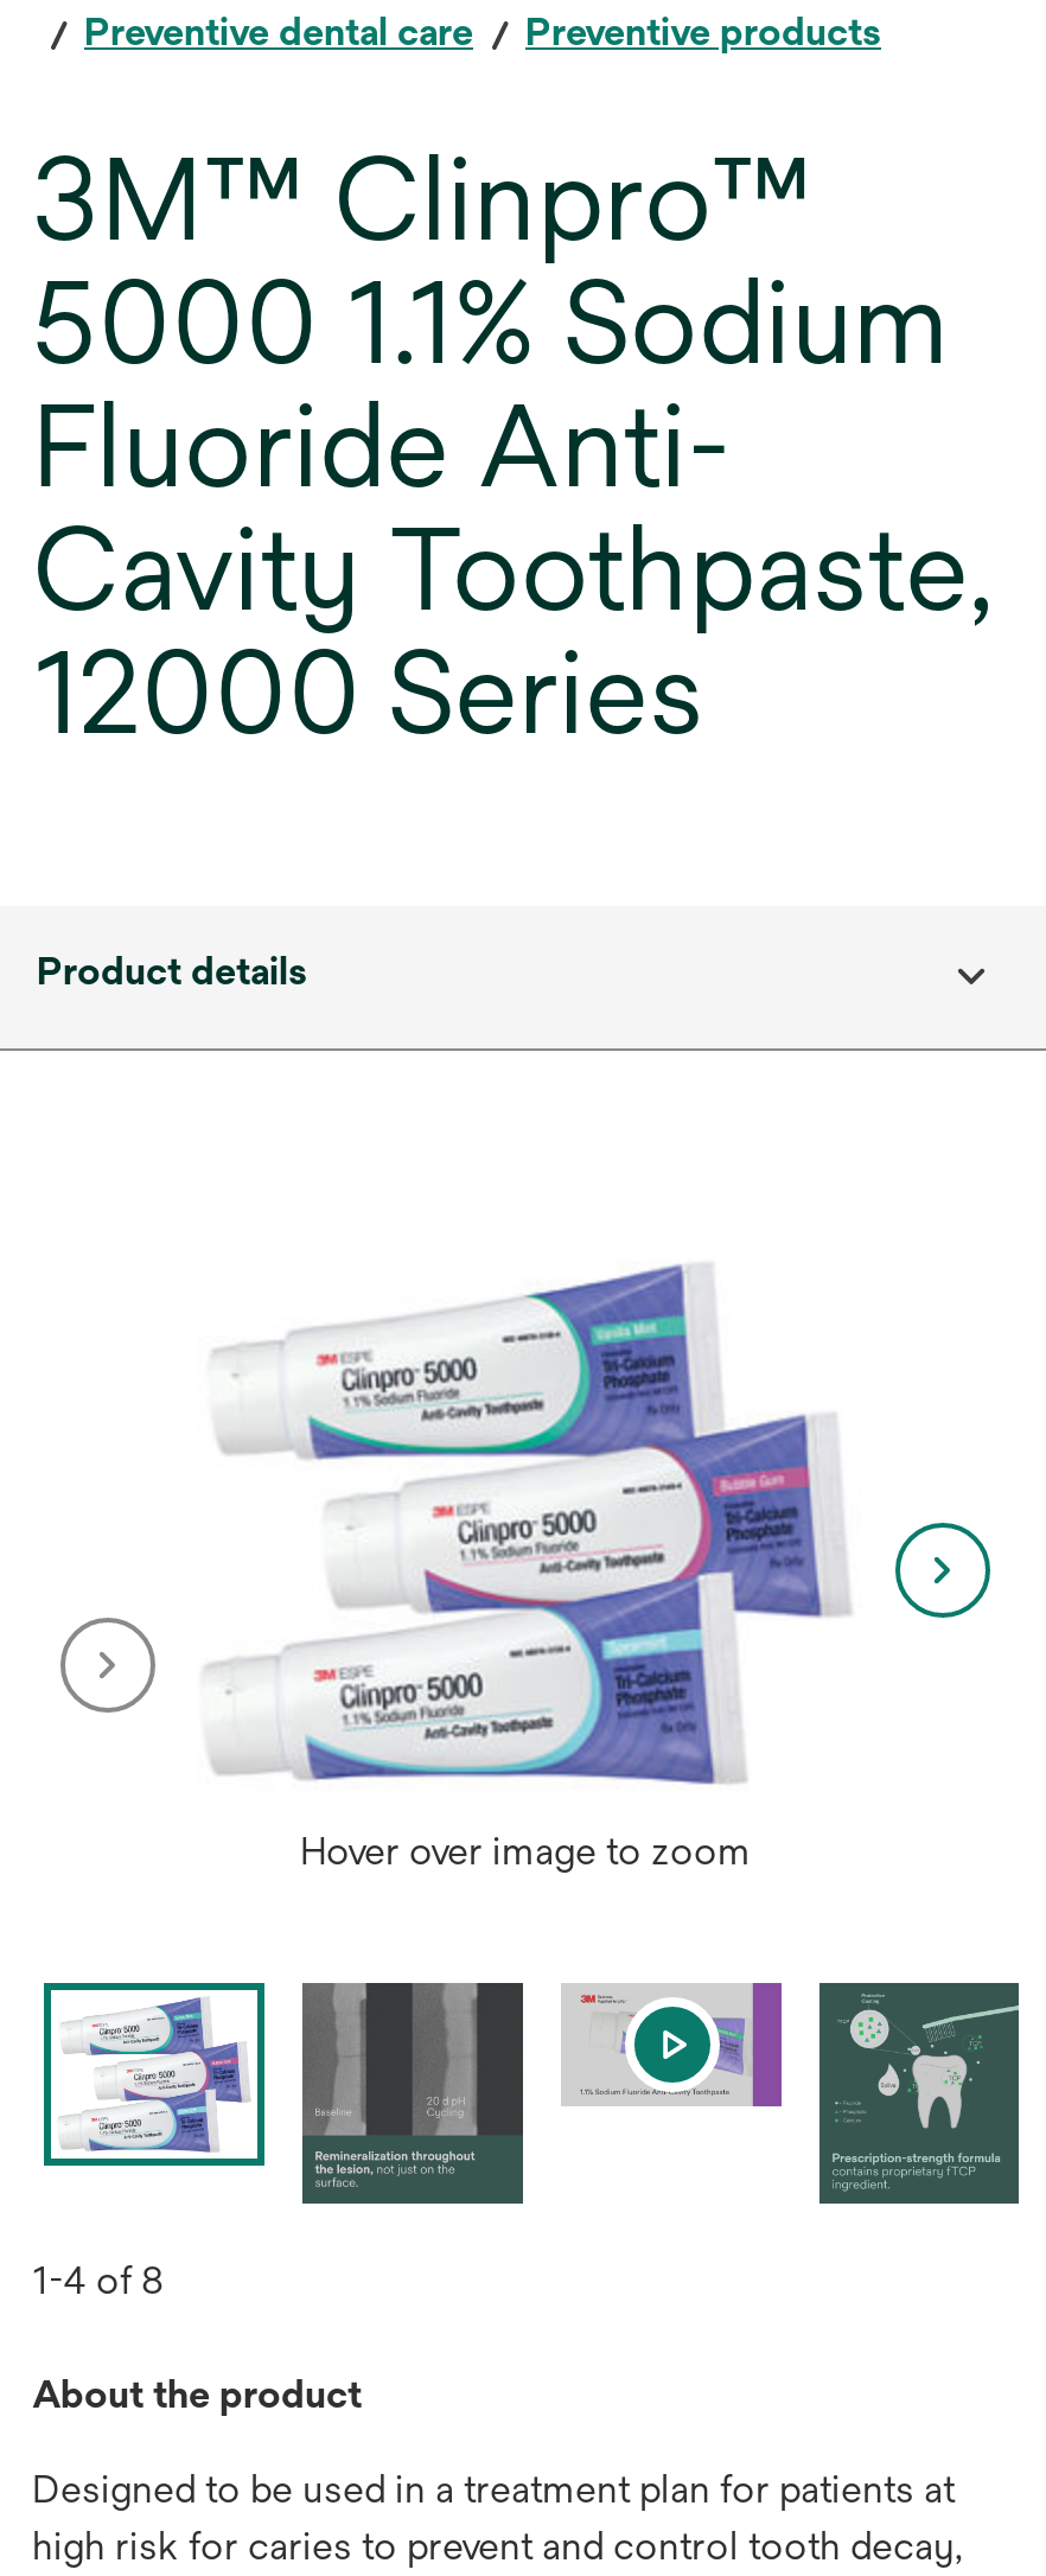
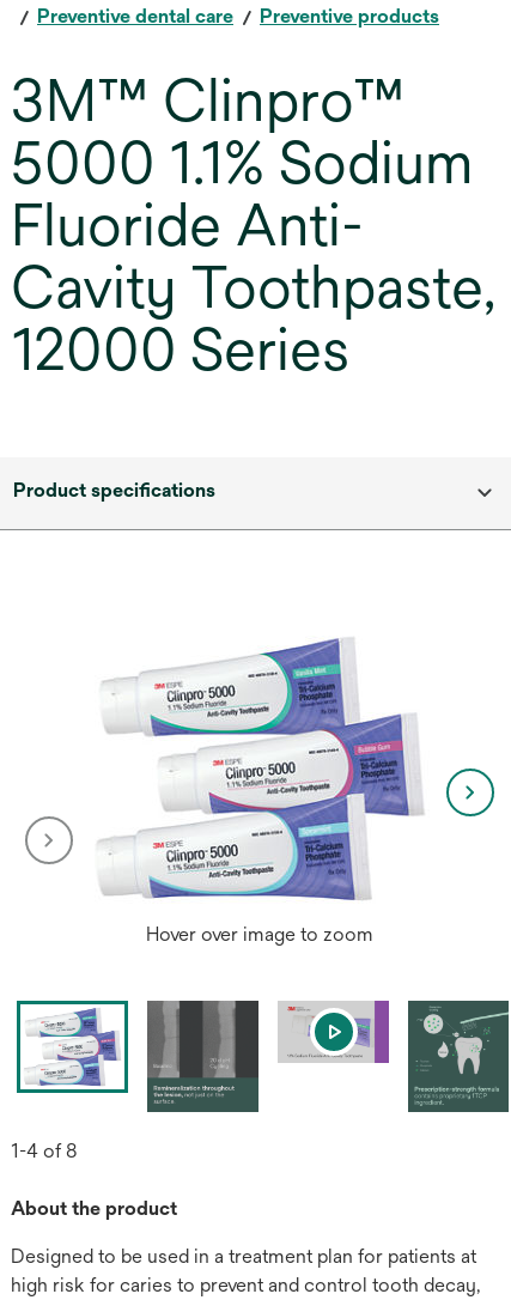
[37,949,307,994] Product details -> [13,479,215,502] Product specifications

